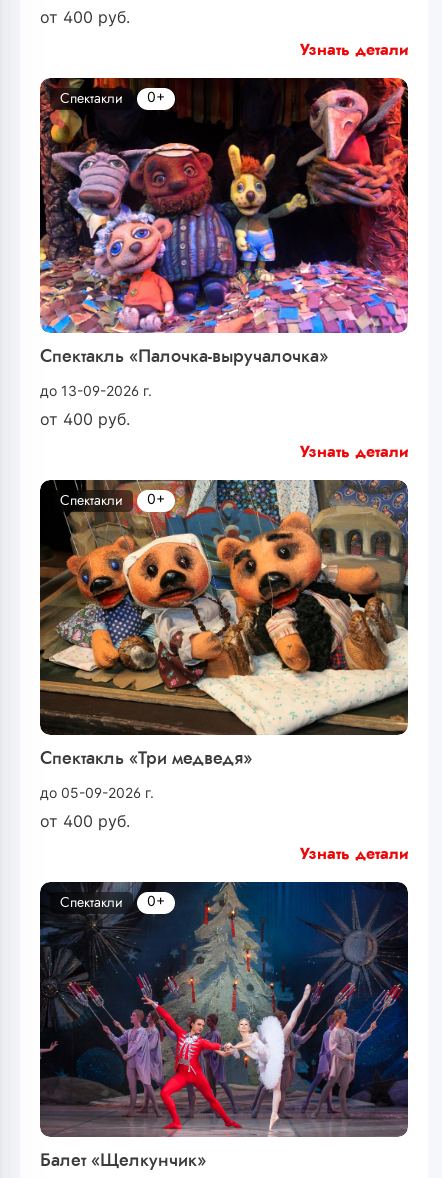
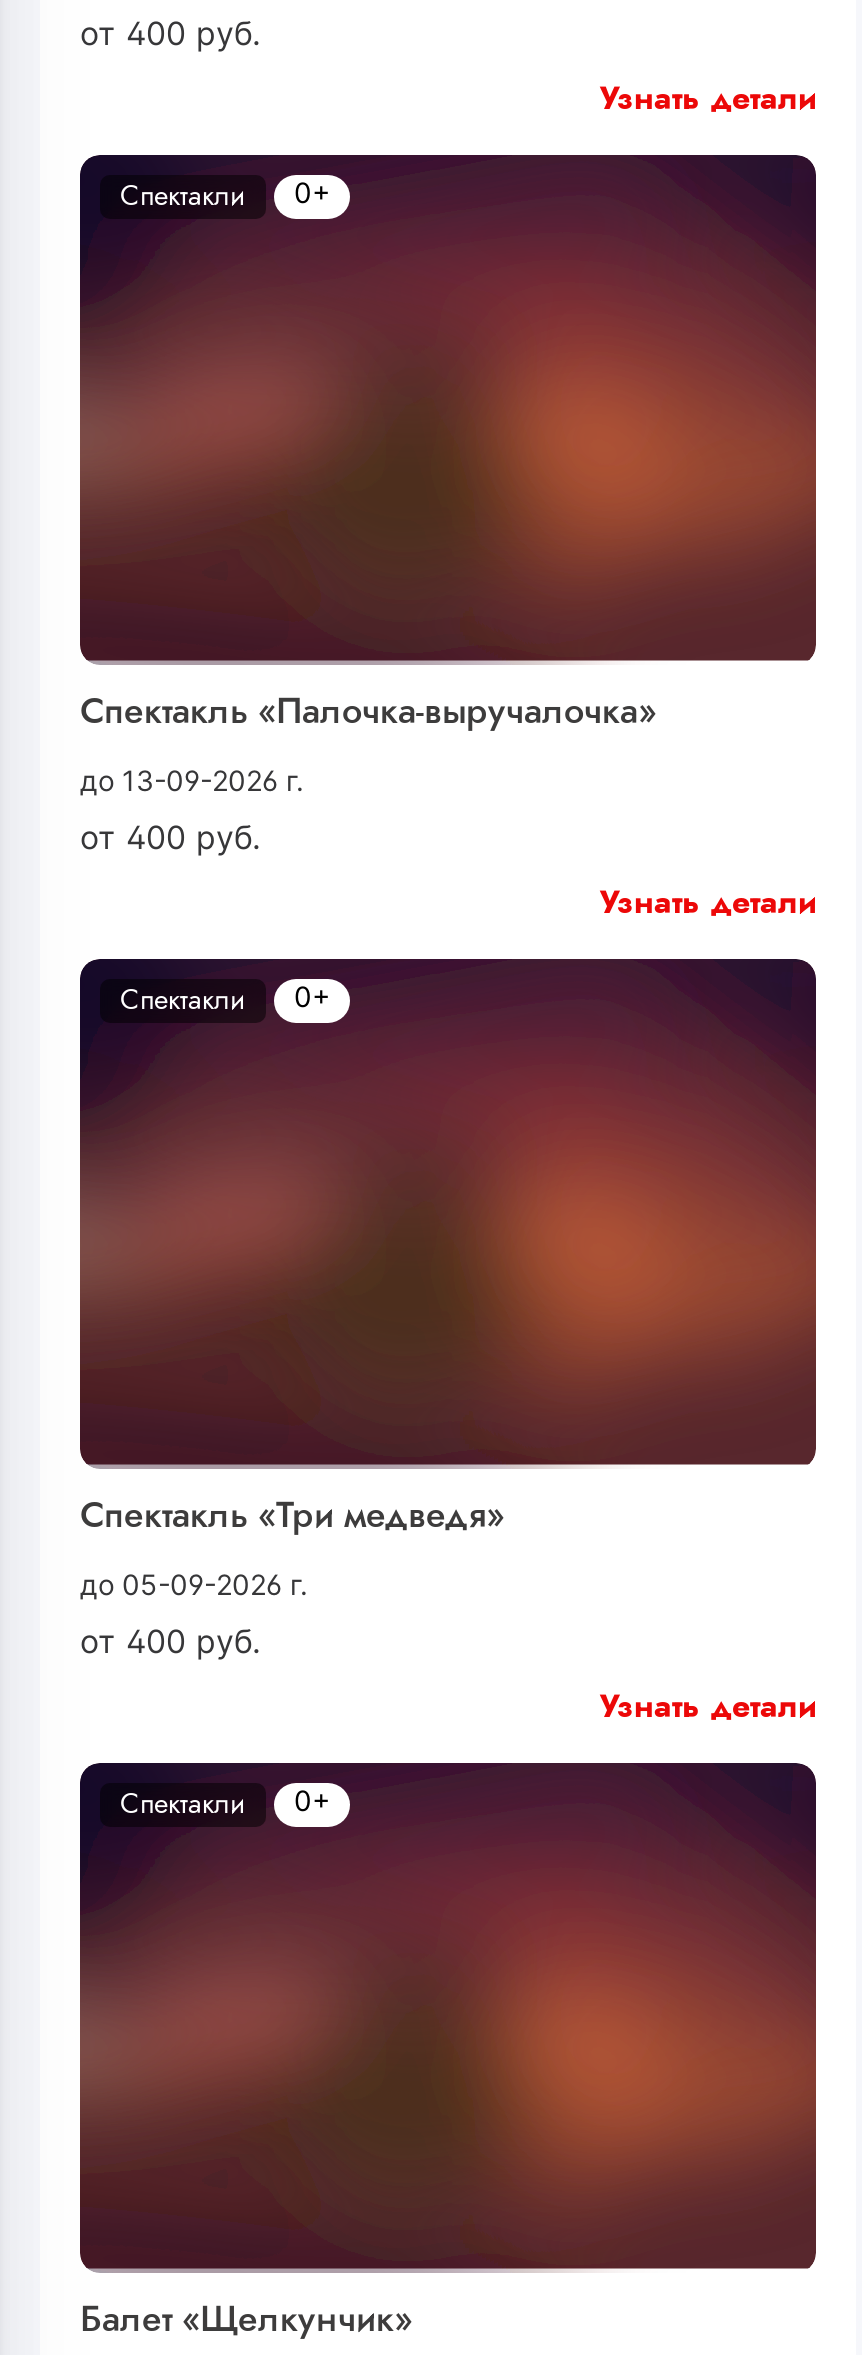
[39,77,409,334] [image] -> [78,153,818,665] [image]
[40,479,409,736] [image] -> [80,957,818,1469] [image]
[39,882,409,1138] [image] -> [78,1763,818,2273] [image]

